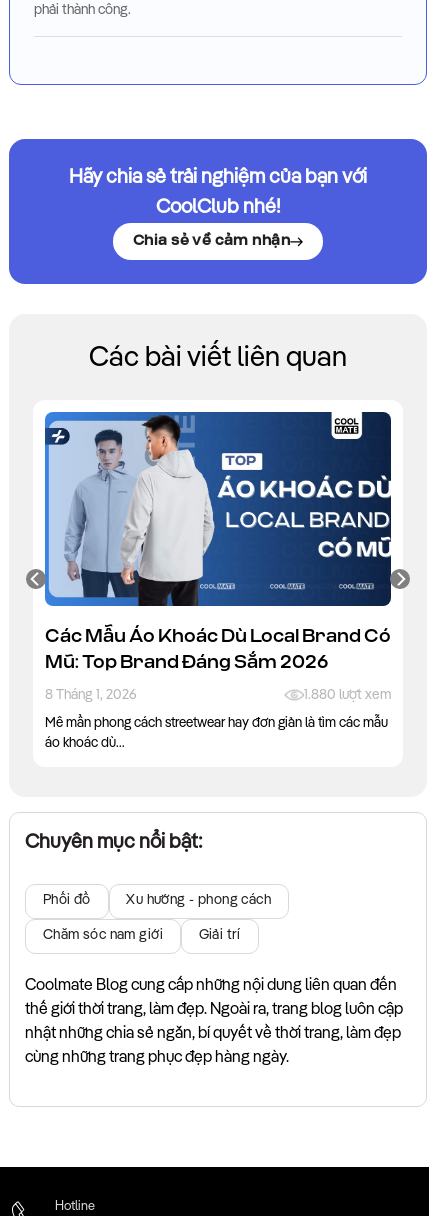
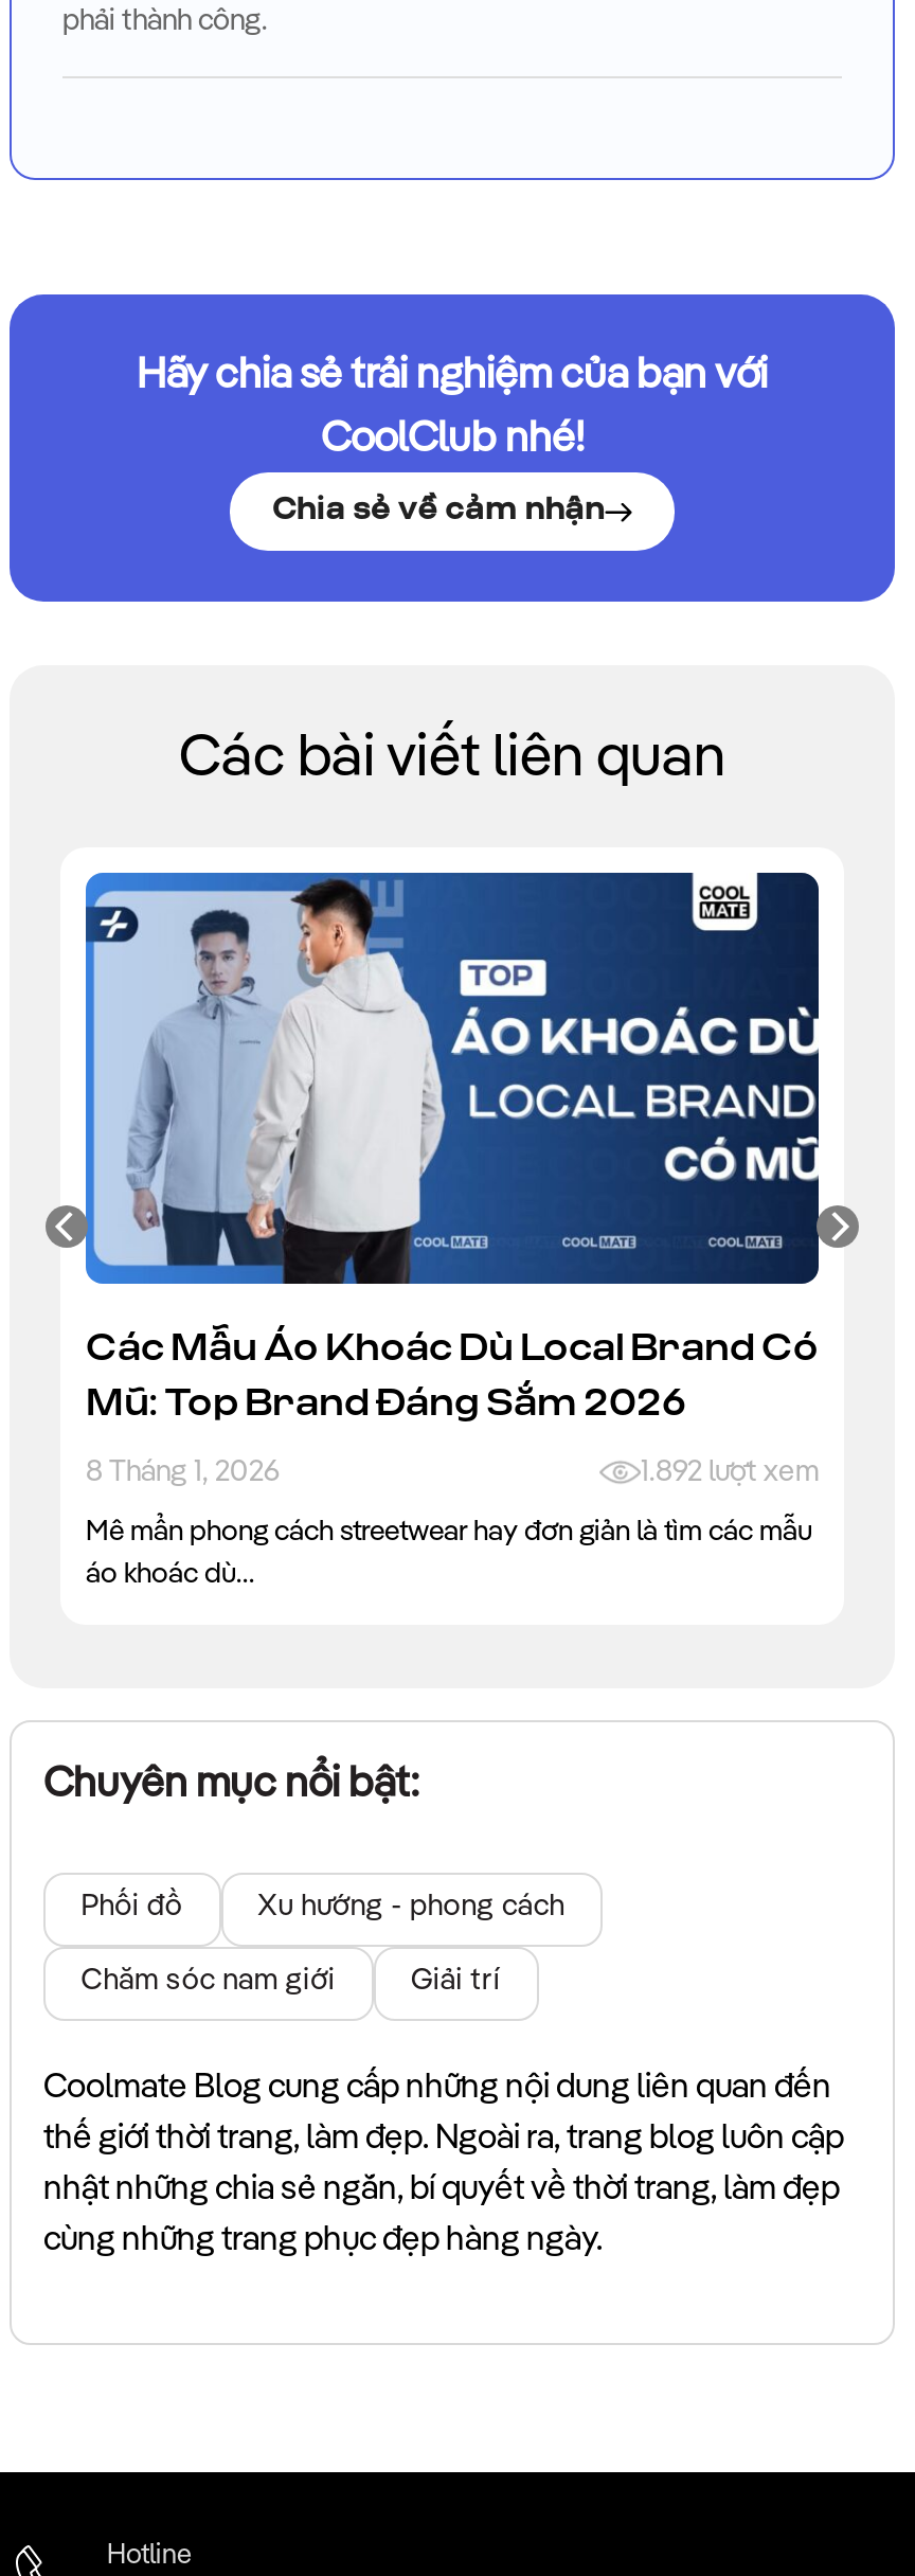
[304,688,391,702] 1.880 lượt xem -> [641,1457,819,1486] 1.892 lượt xem

